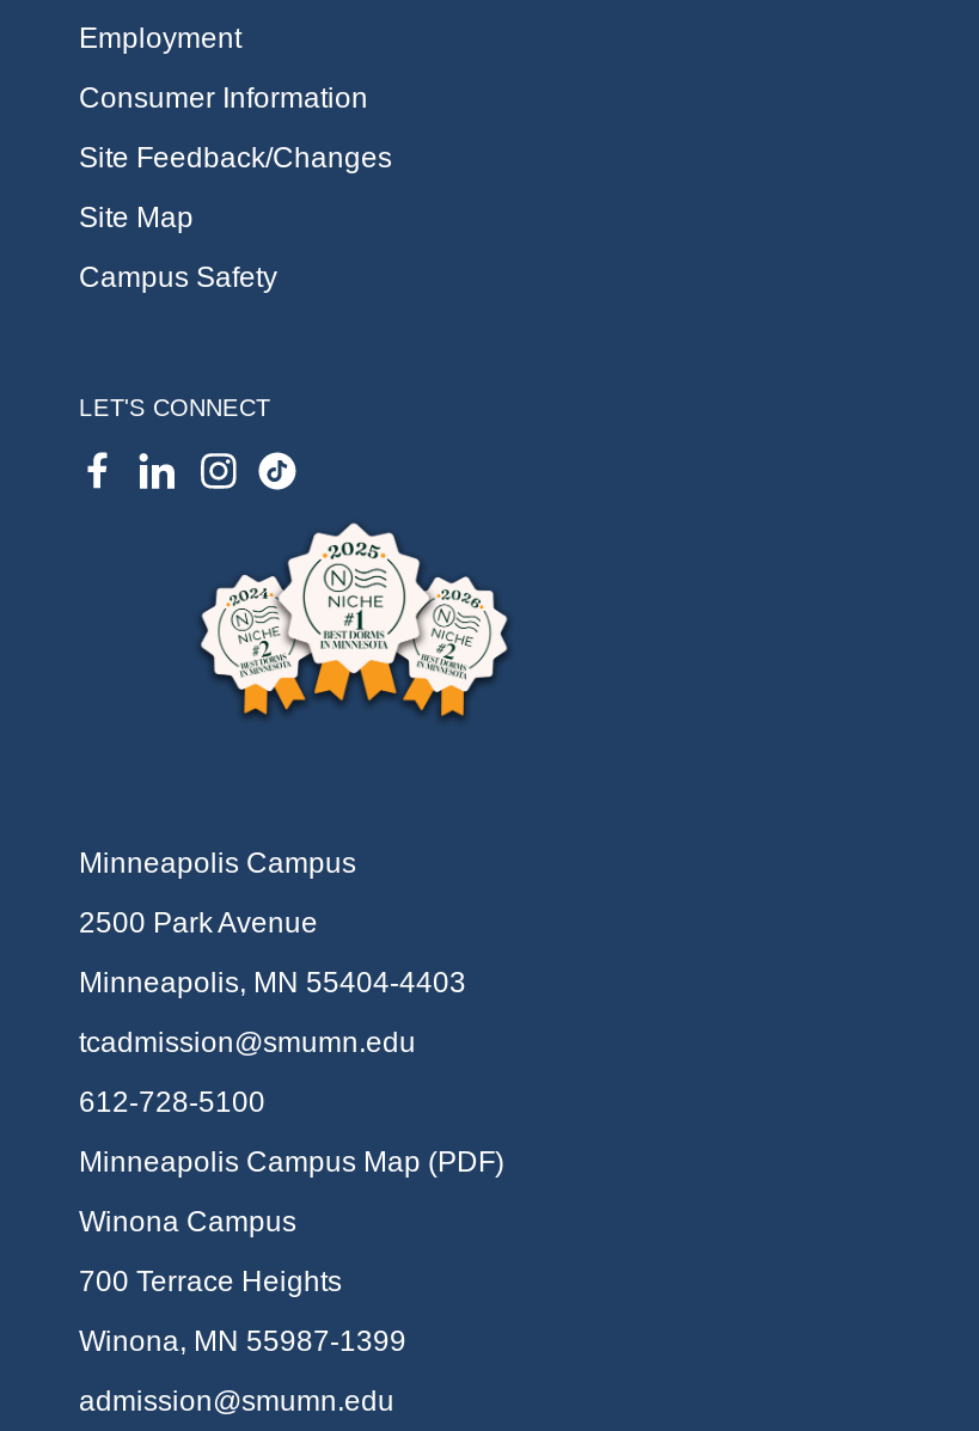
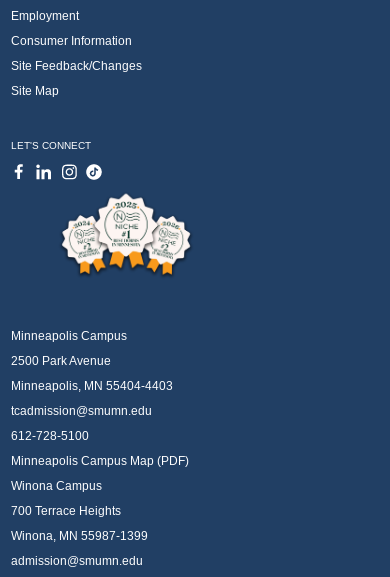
[79,260,277,294] Campus Safety -> none

